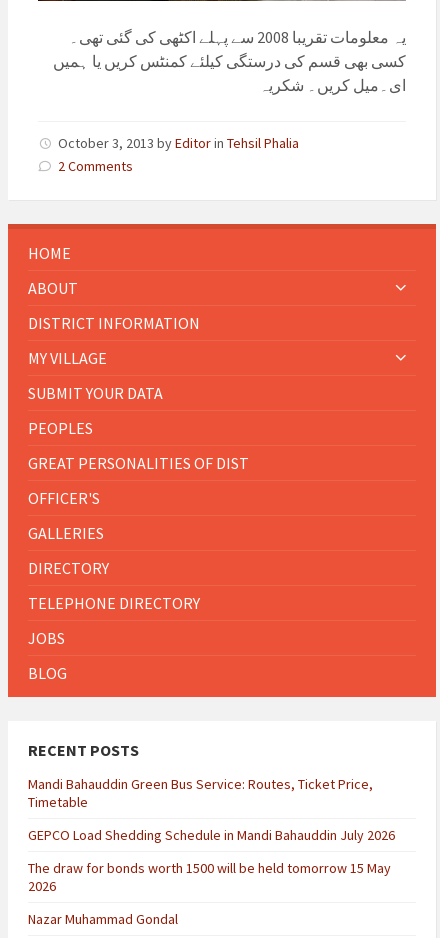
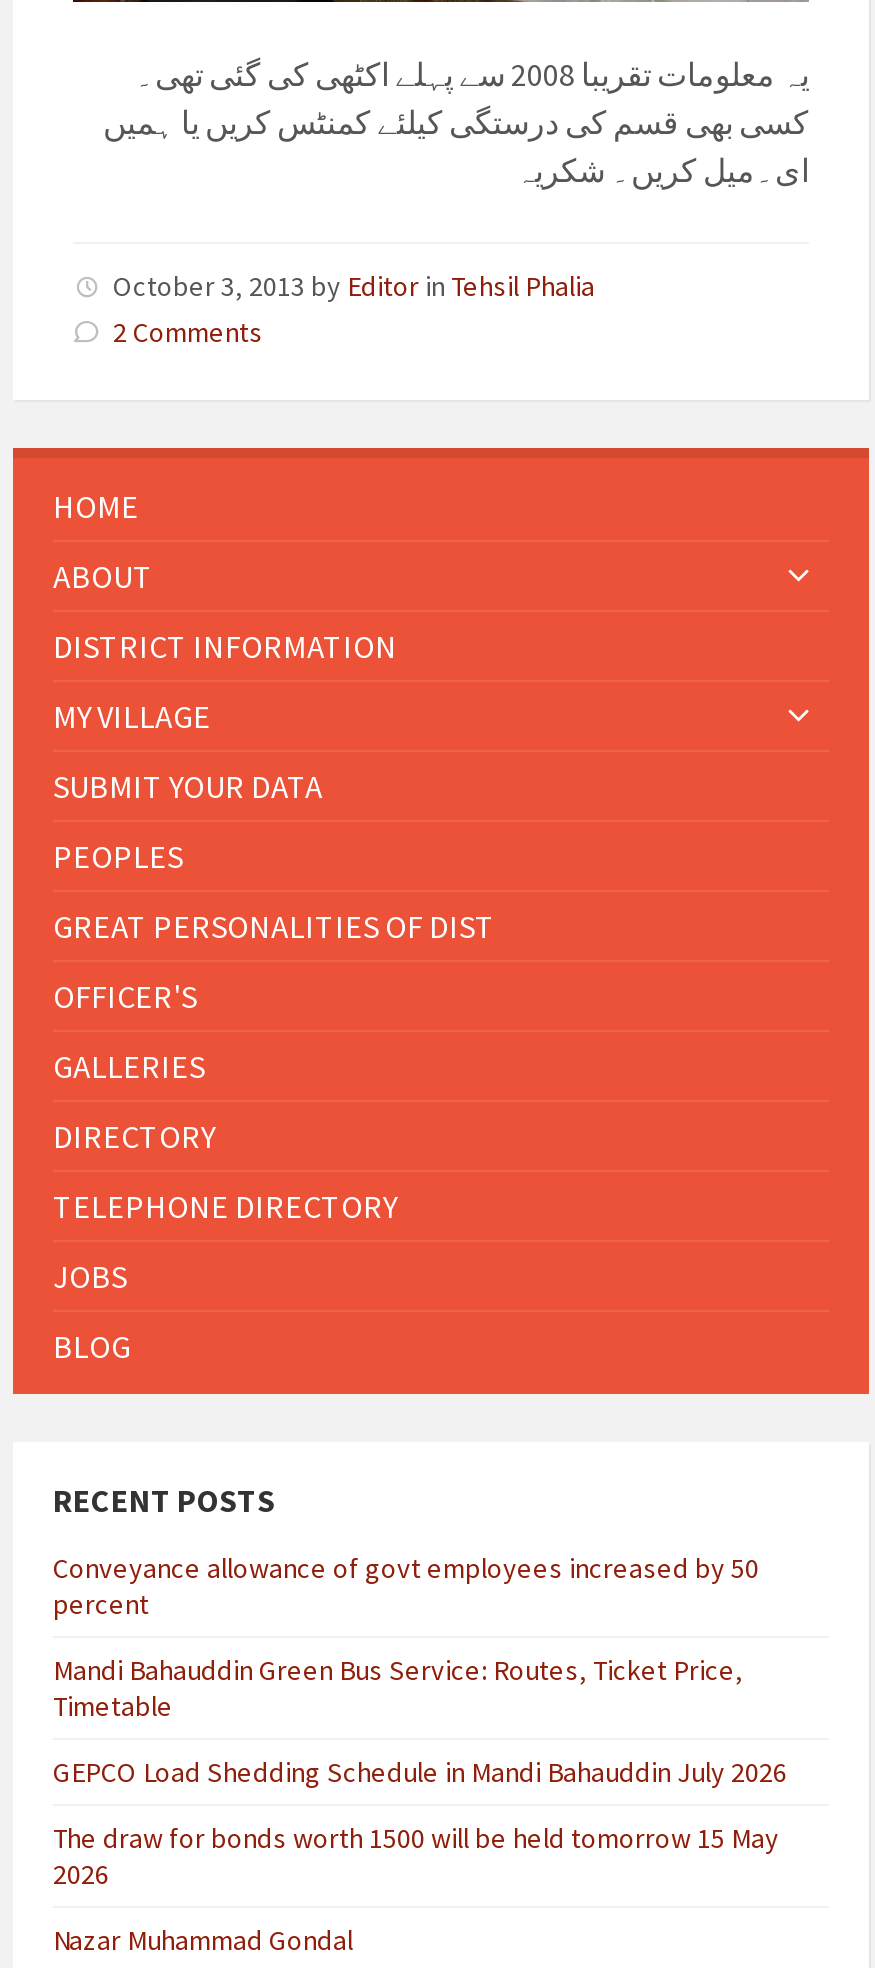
none -> [53,1550,759,1622] Conveyance allowance of govt employees increased by 50 | percent

